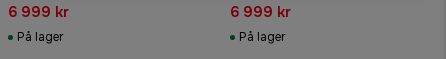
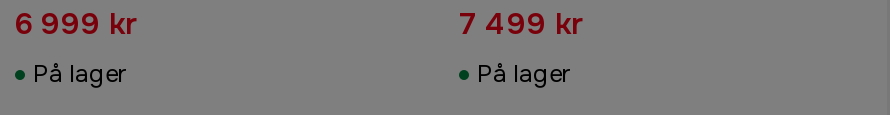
[230,2,291,22] 6 999 kr -> [459,5,583,45] 7 499 kr

